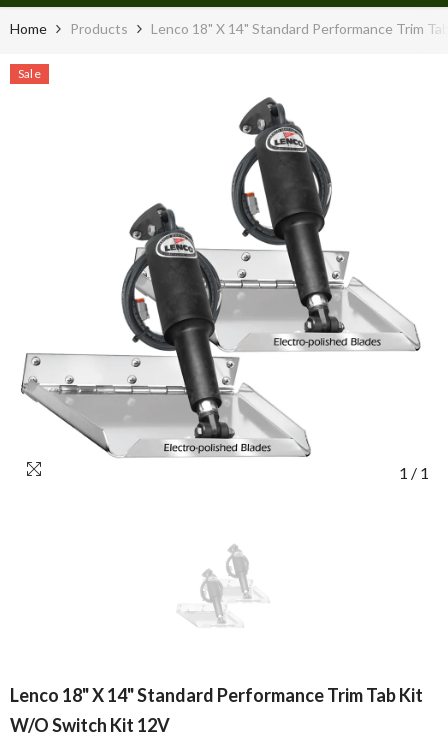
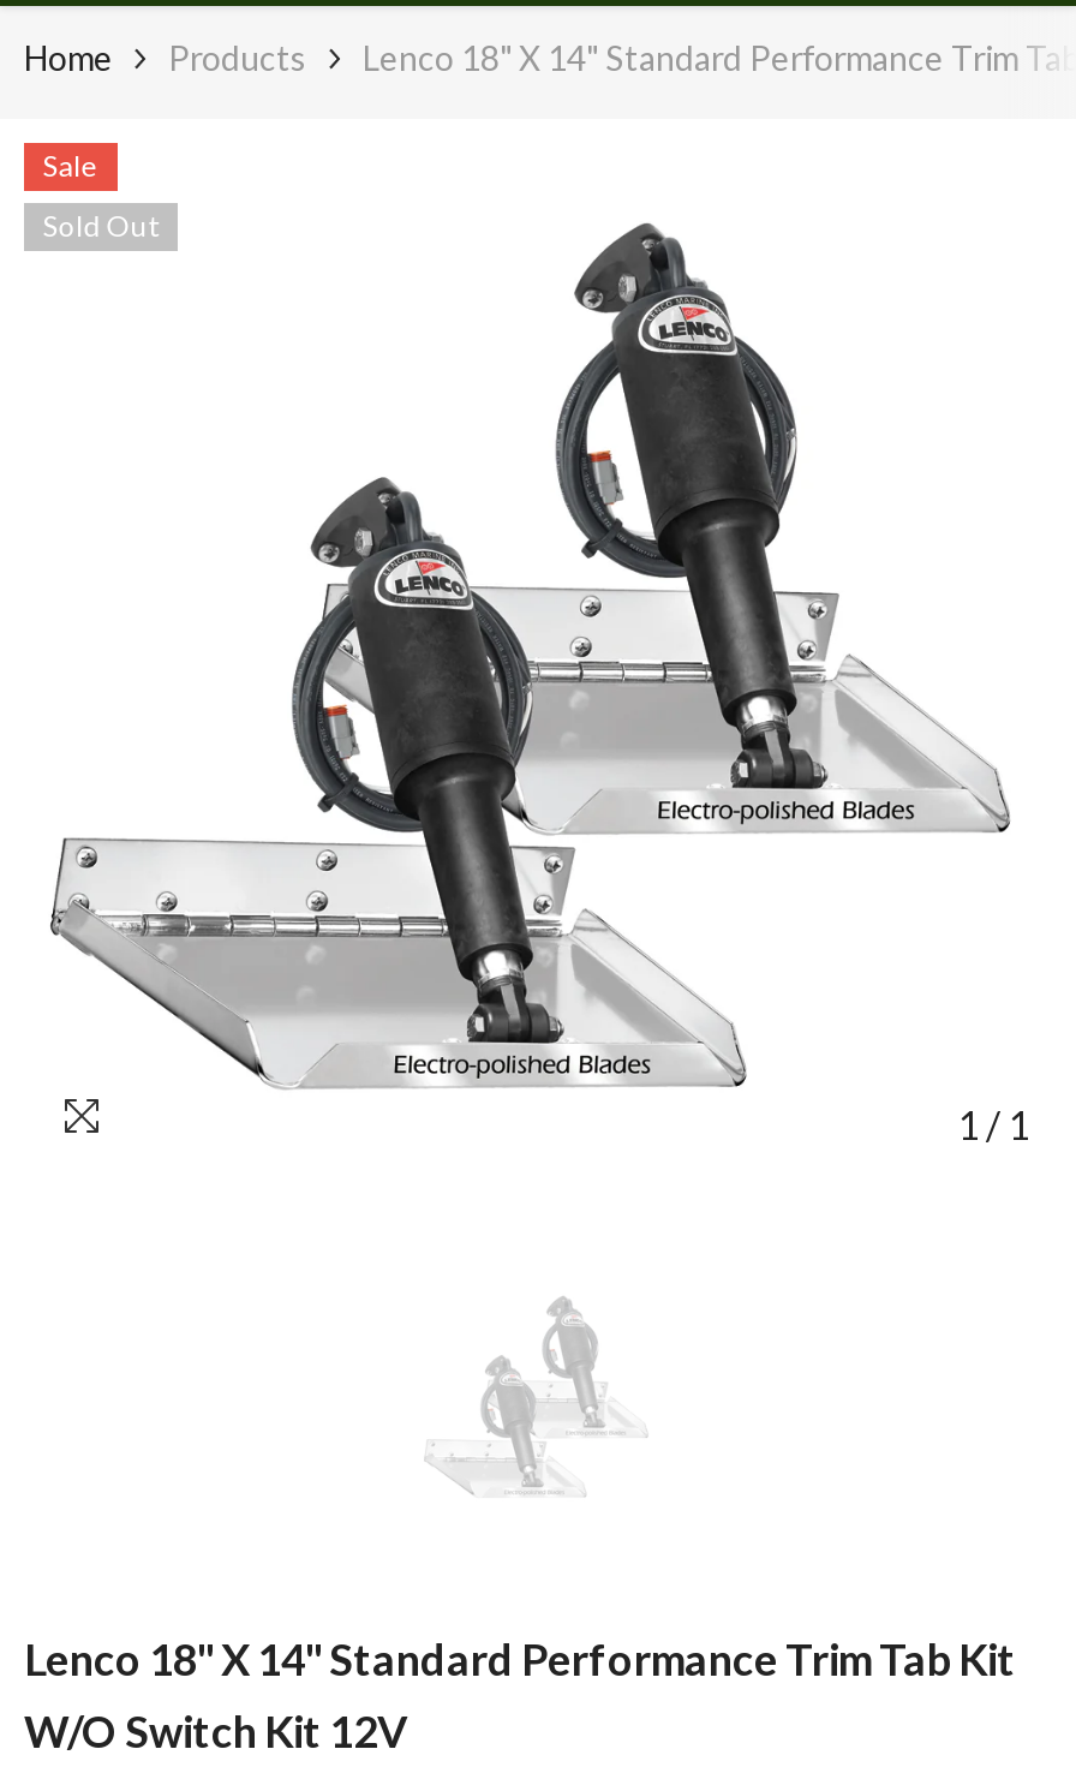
none -> [43,208,158,244] Sold Out

